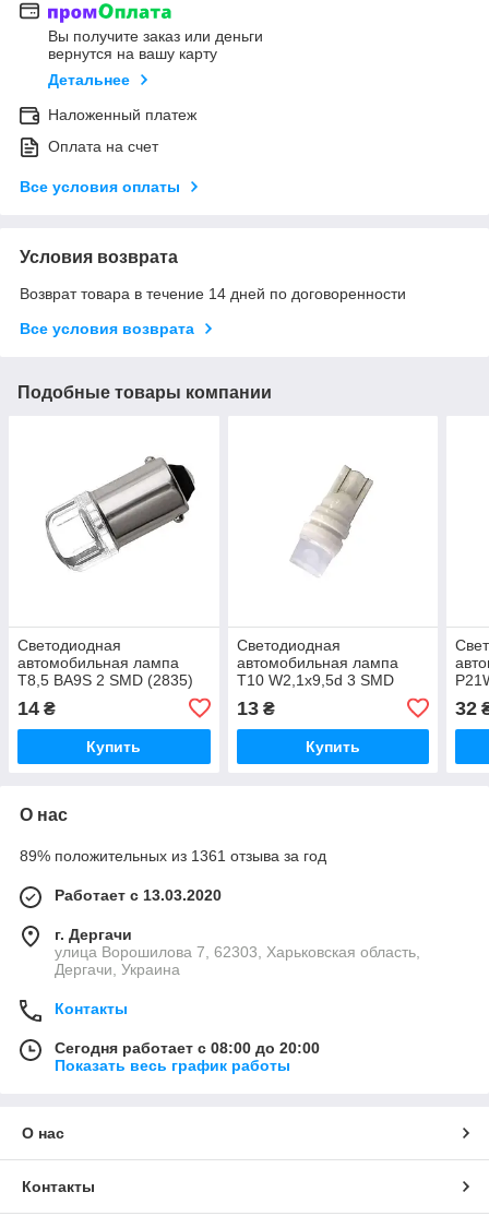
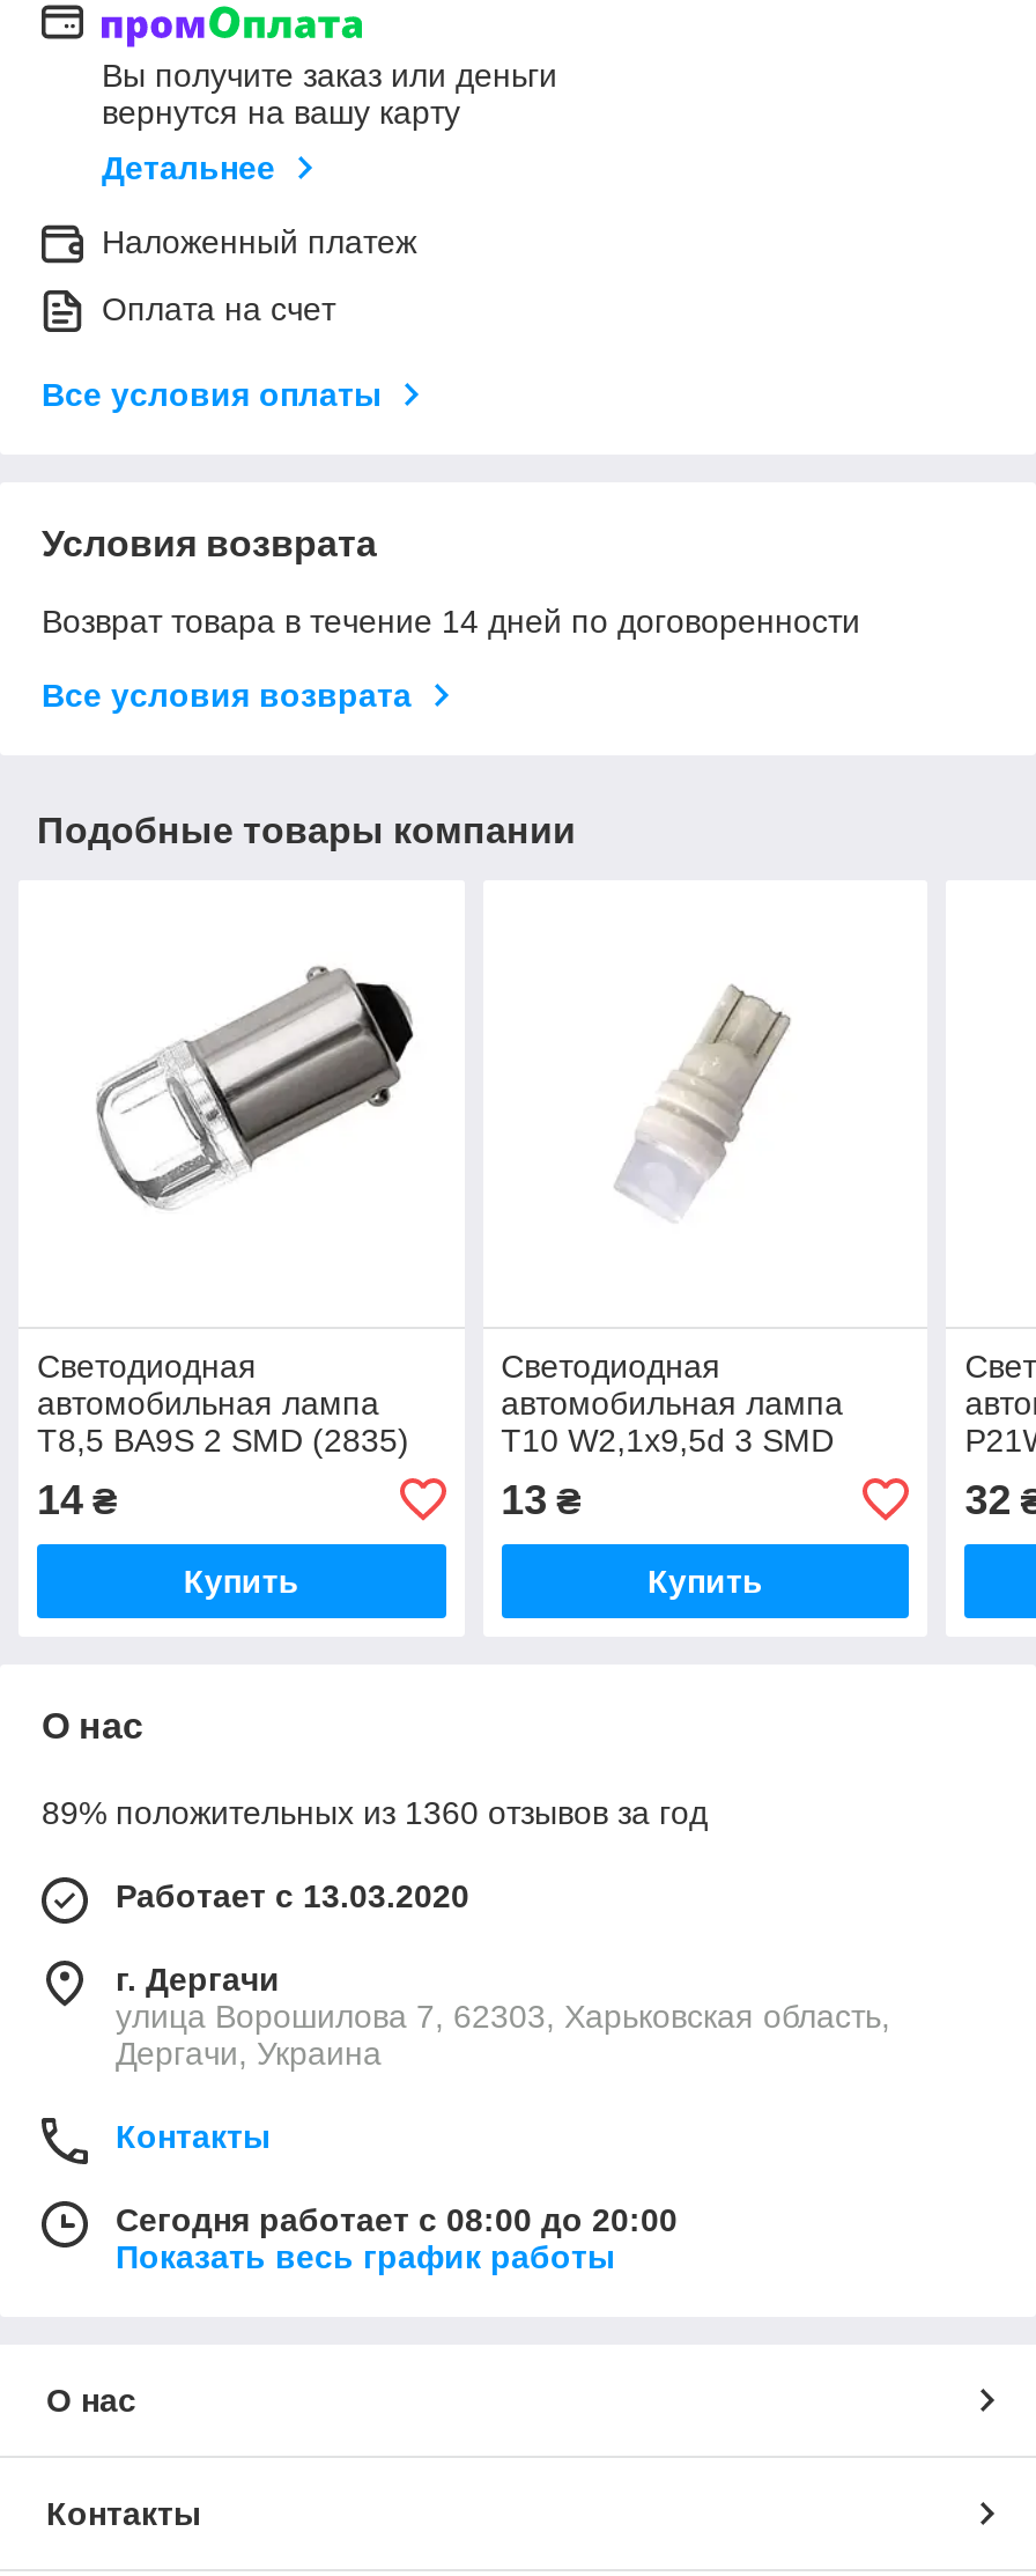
[20,847,326,864] 89% положительных из 1361 отзыва за год -> [42,1794,708,1831] 89% положительных из 1360 отзывов за год

